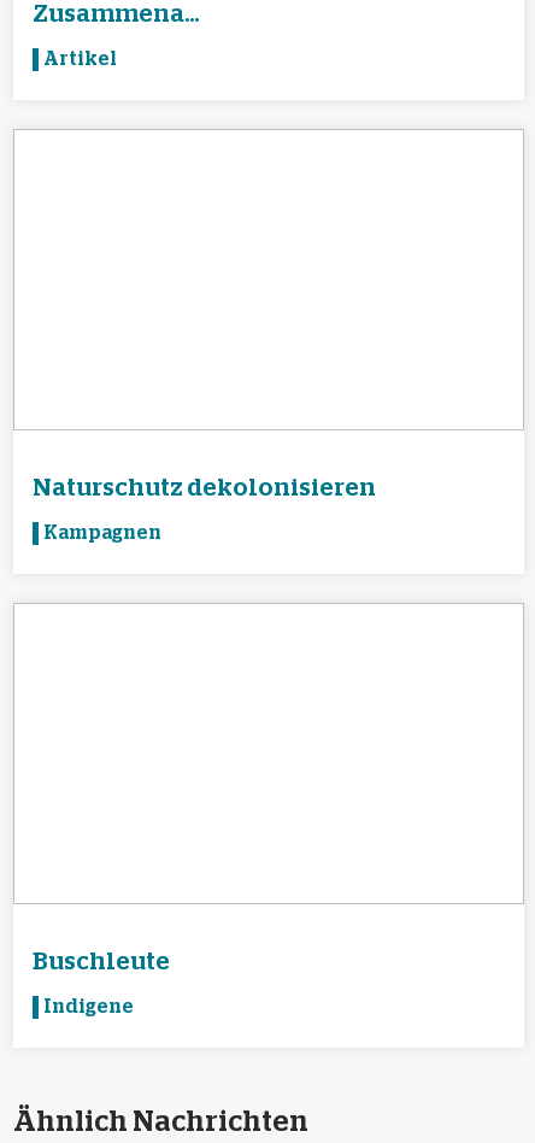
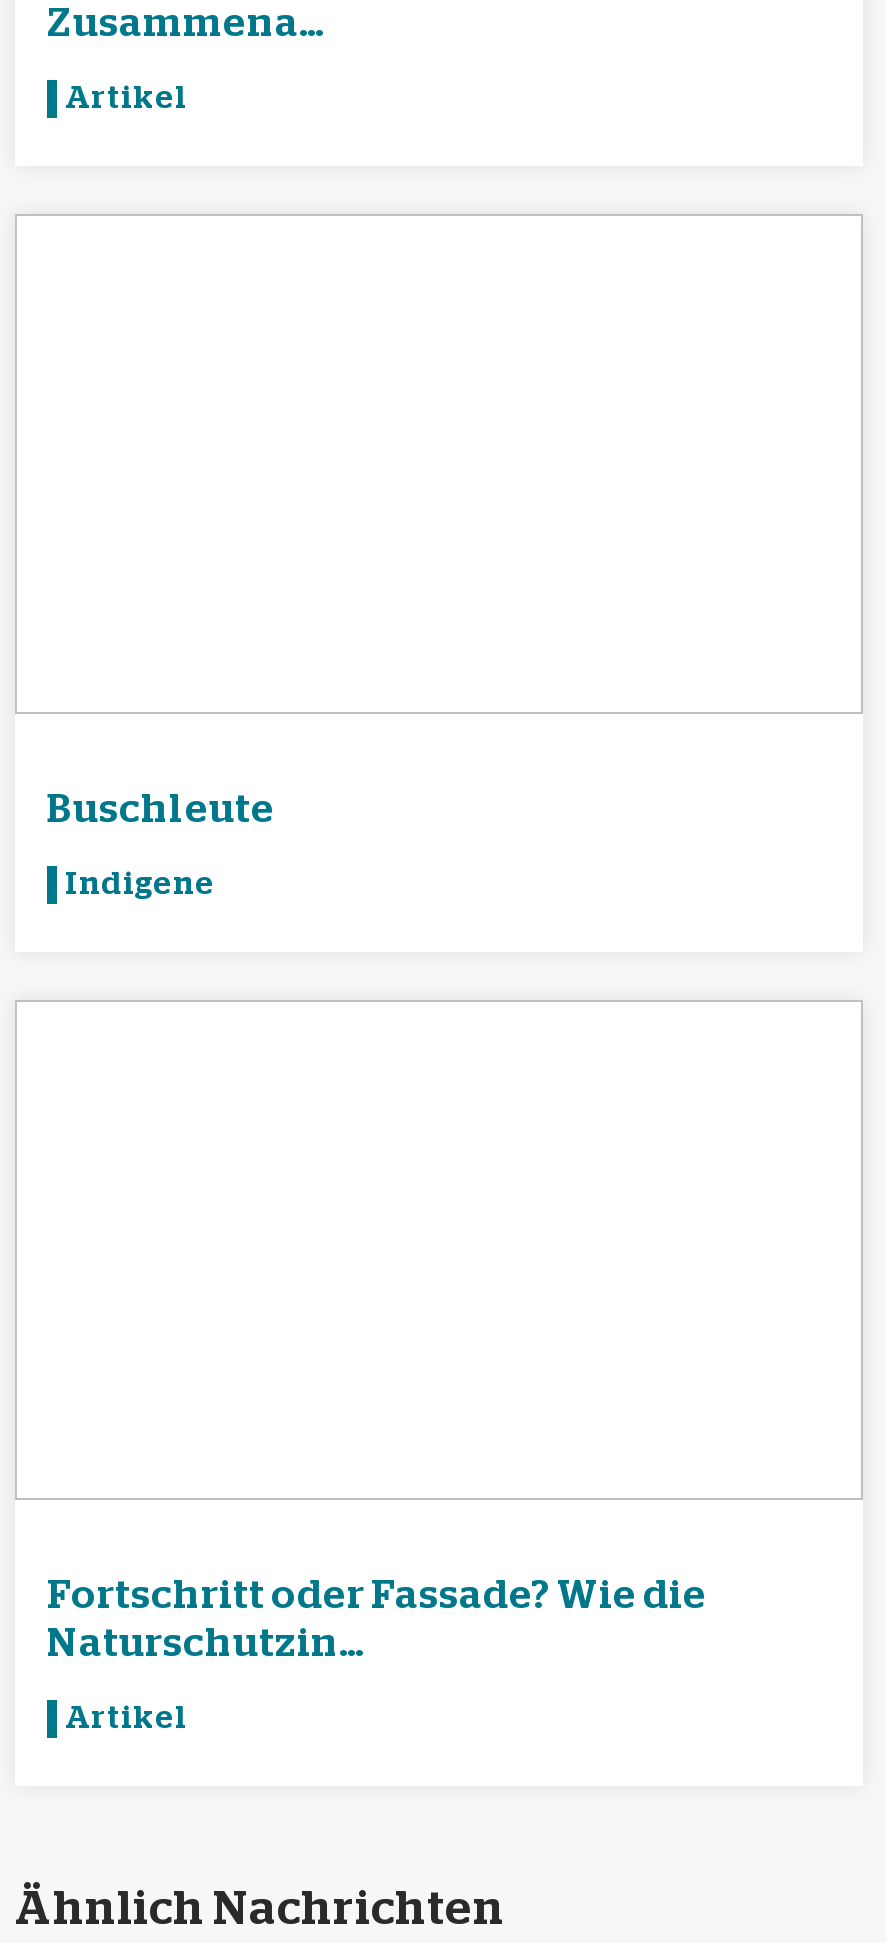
[33,476,376,542] Naturschutz dekolonisieren | Kampagnen -> none
moved [33,950,170,1016] -> [47,789,275,899]: Buschleute | Indigene
none -> [47,1575,707,1733] Fortschritt oder Fassade? Wie die | Naturschutzin... | Artikel

